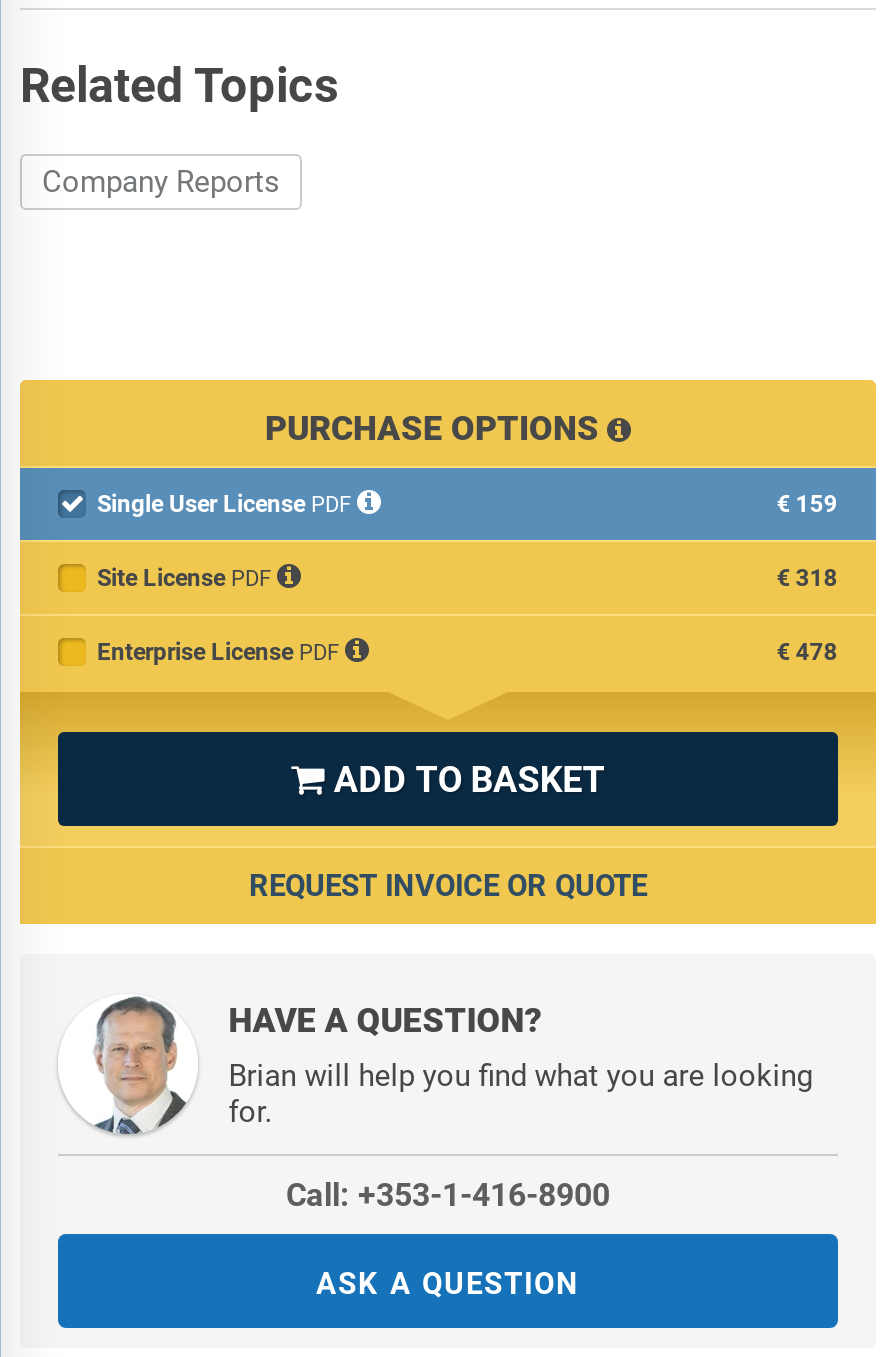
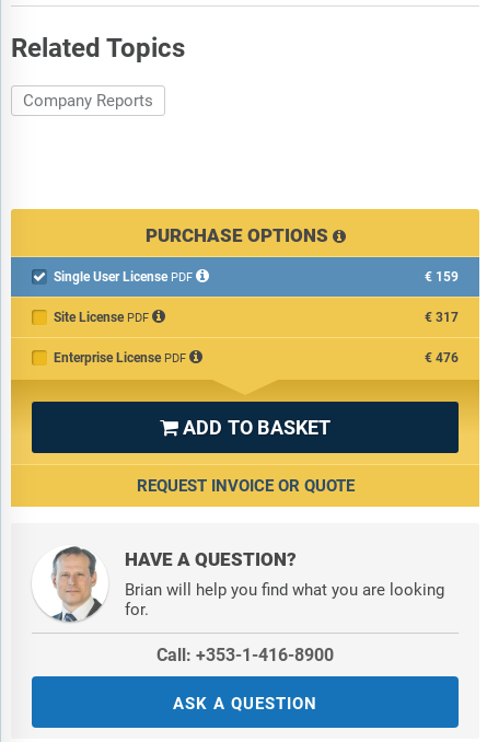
[796,563,838,591] €318 -> [435,309,458,325] €317
[796,637,838,665] €478 -> [435,350,458,365] €476

